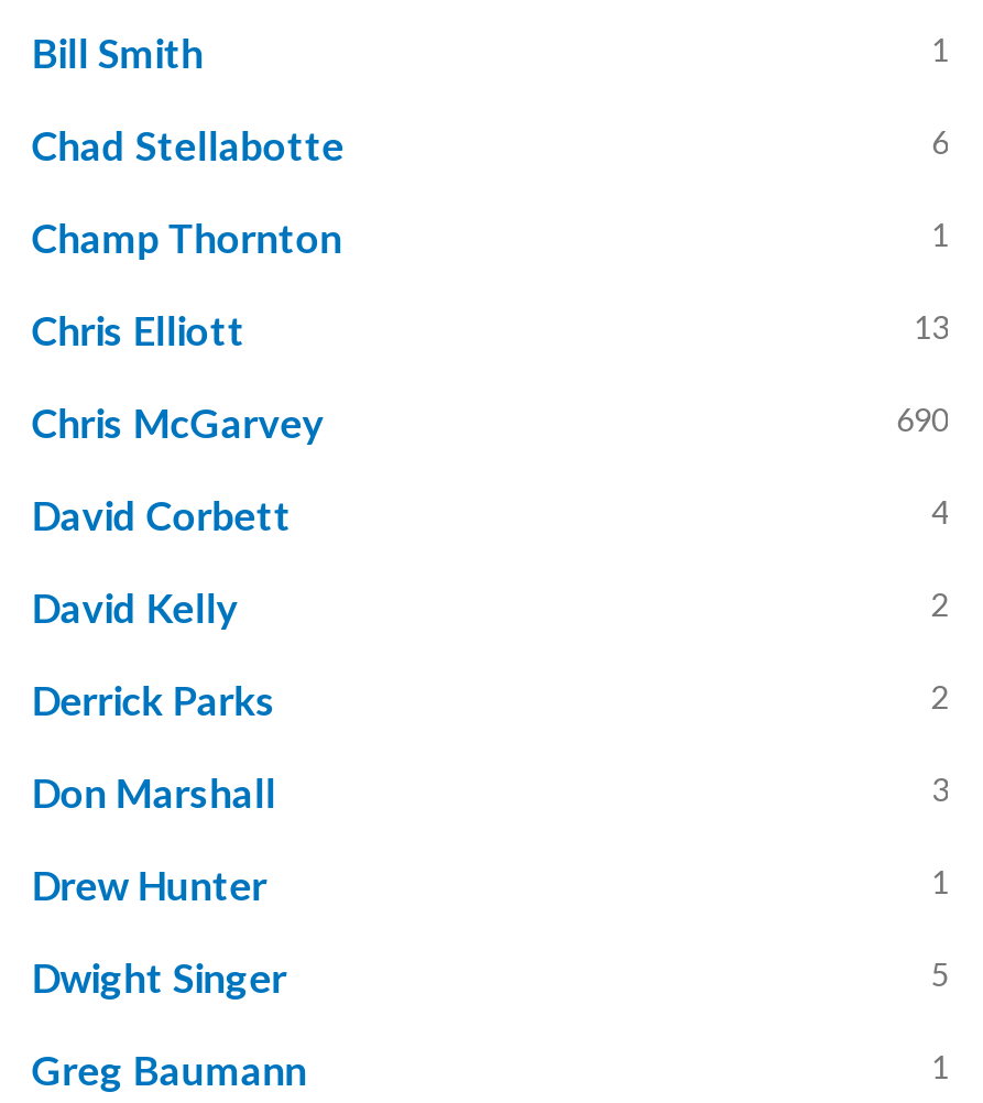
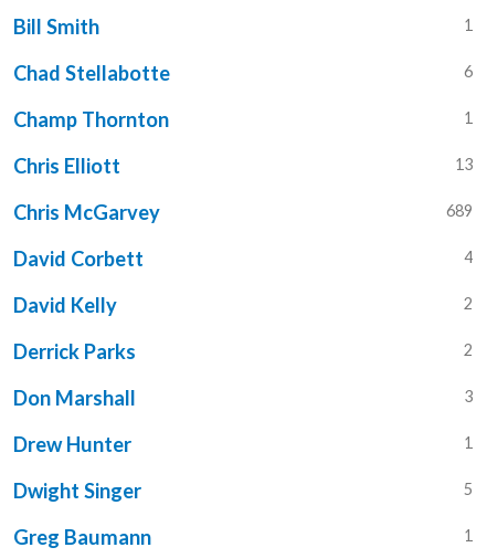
[896,401,948,438] 690 -> [446,201,473,220] 689

